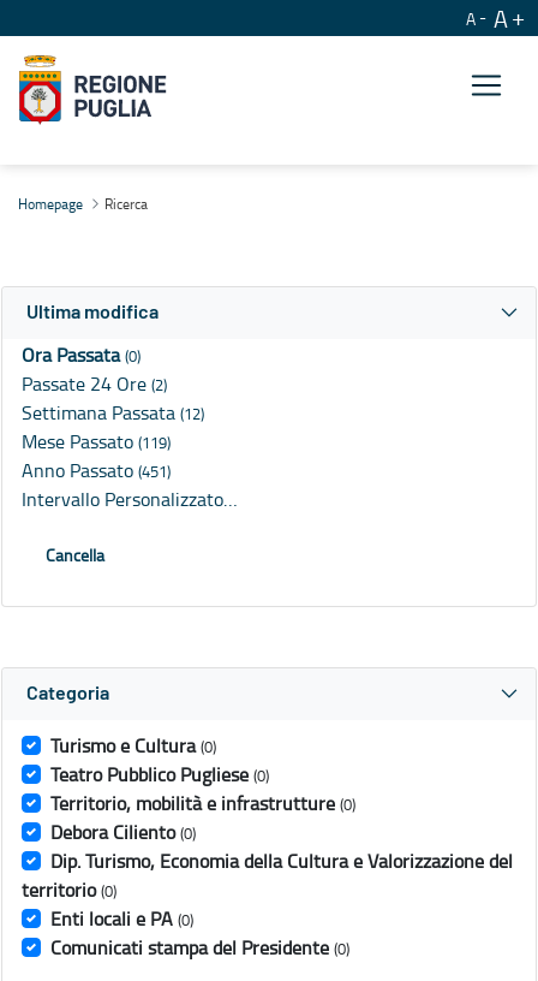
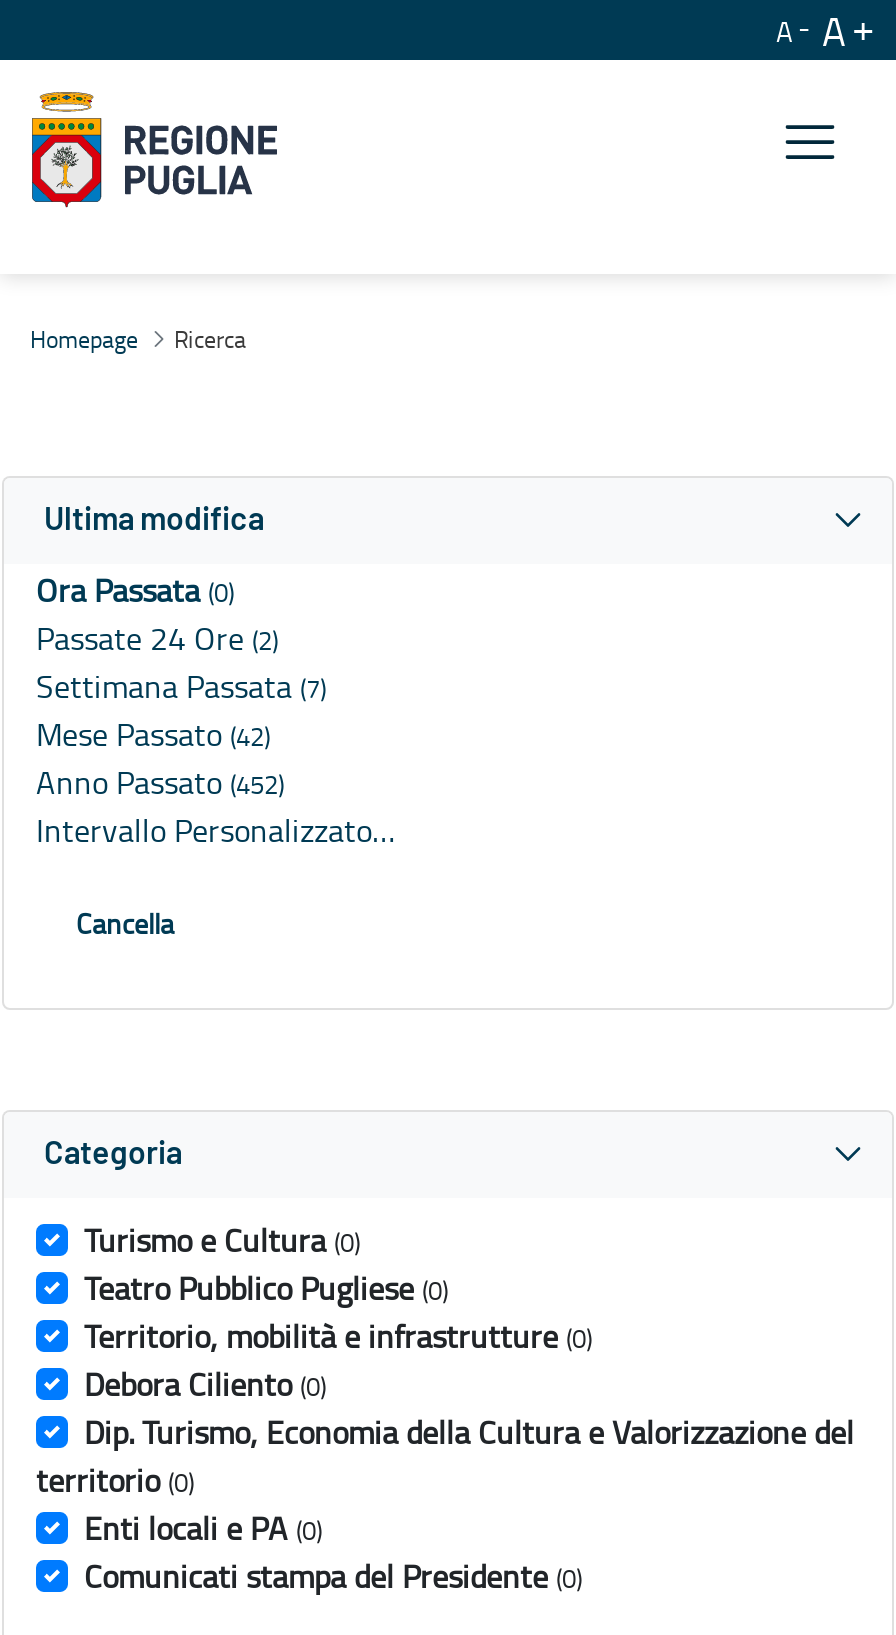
[22,399,204,426] Settimana Passata (12) -> [36,665,326,709] Settimana Passata (7)
[22,428,171,455] Mese Passato (119) -> [36,713,270,757] Mese Passato (42)
[22,457,171,484] Anno Passato (451) -> [36,761,284,805] Anno Passato (452)

